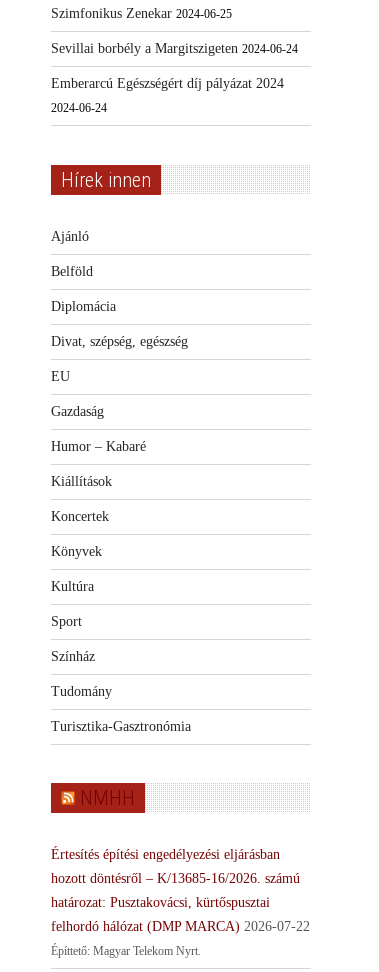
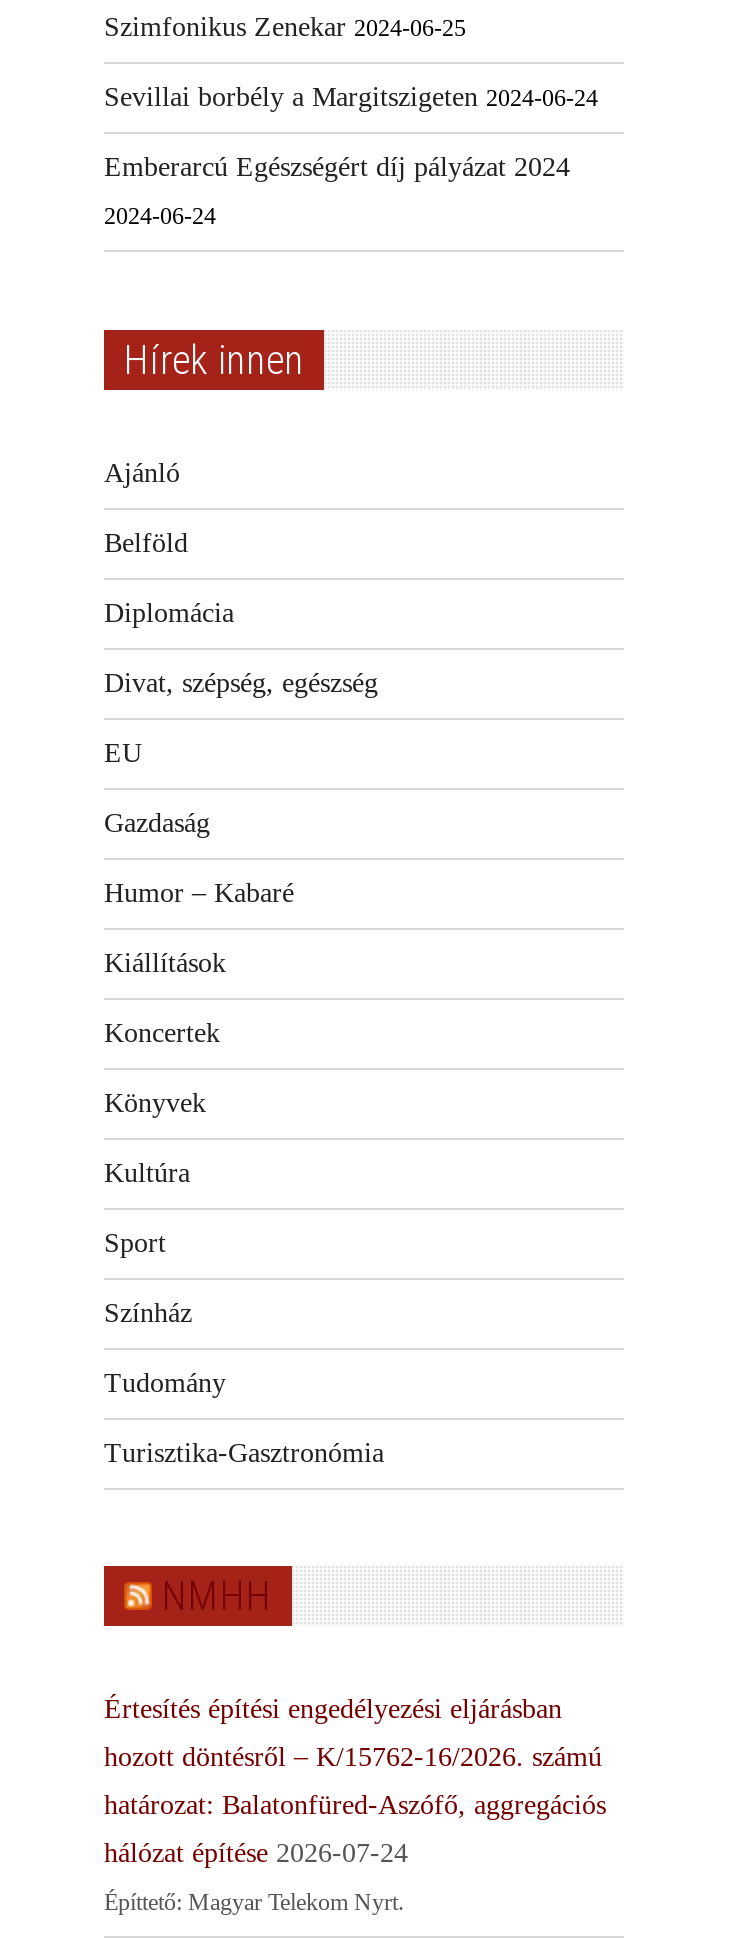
[51,871,300,886] hozott döntésről – K/13685-16/2026. számú -> [104,1743,602,1773] hozott döntésről – K/15762-16/2026. számú
[51,895,270,910] határozat: Pusztakovácsi, kürtőspusztai -> [104,1791,606,1821] határozat: Balatonfüred-Aszófő, aggregációs
[51,919,310,934] felhordó hálózat (DMP MARCA) 2026-07-22 -> [104,1839,408,1869] hálózat építése 2026-07-24

